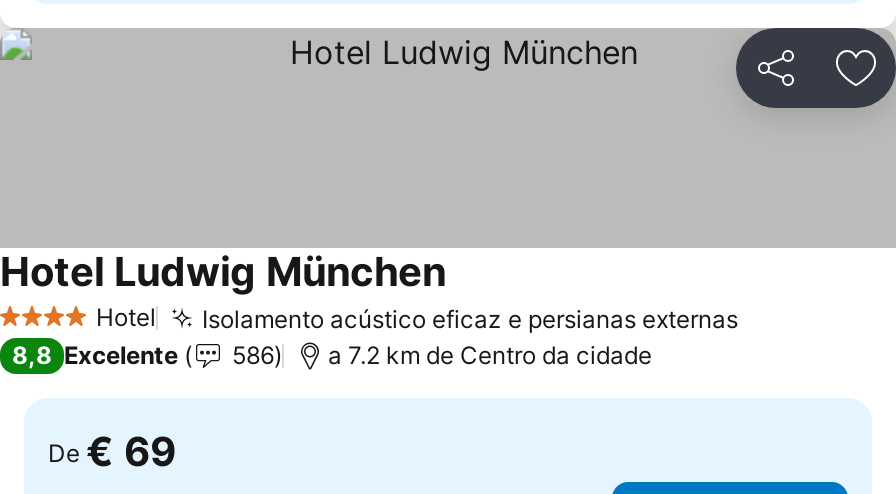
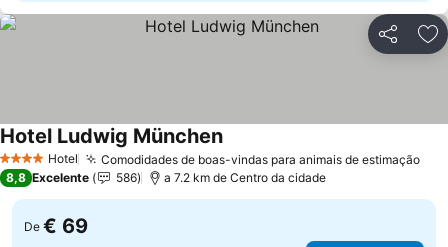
[202,303,738,333] Isolamento acústico eficaz e persianas externas -> [101,151,420,166] Comodidades de boas-vindas para animais de estimação

